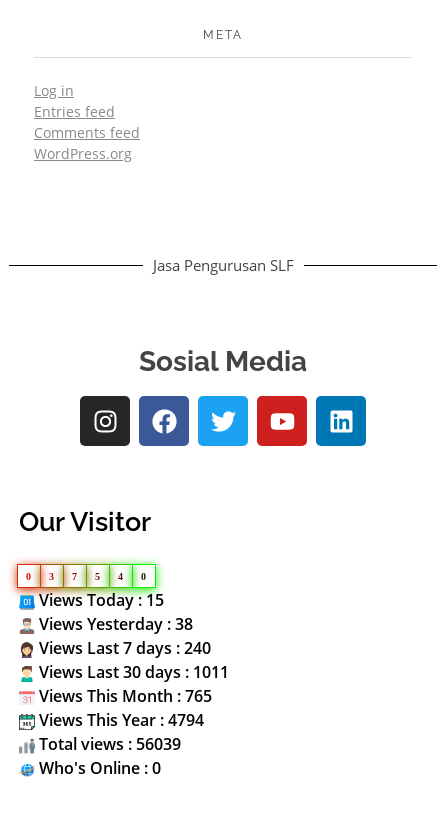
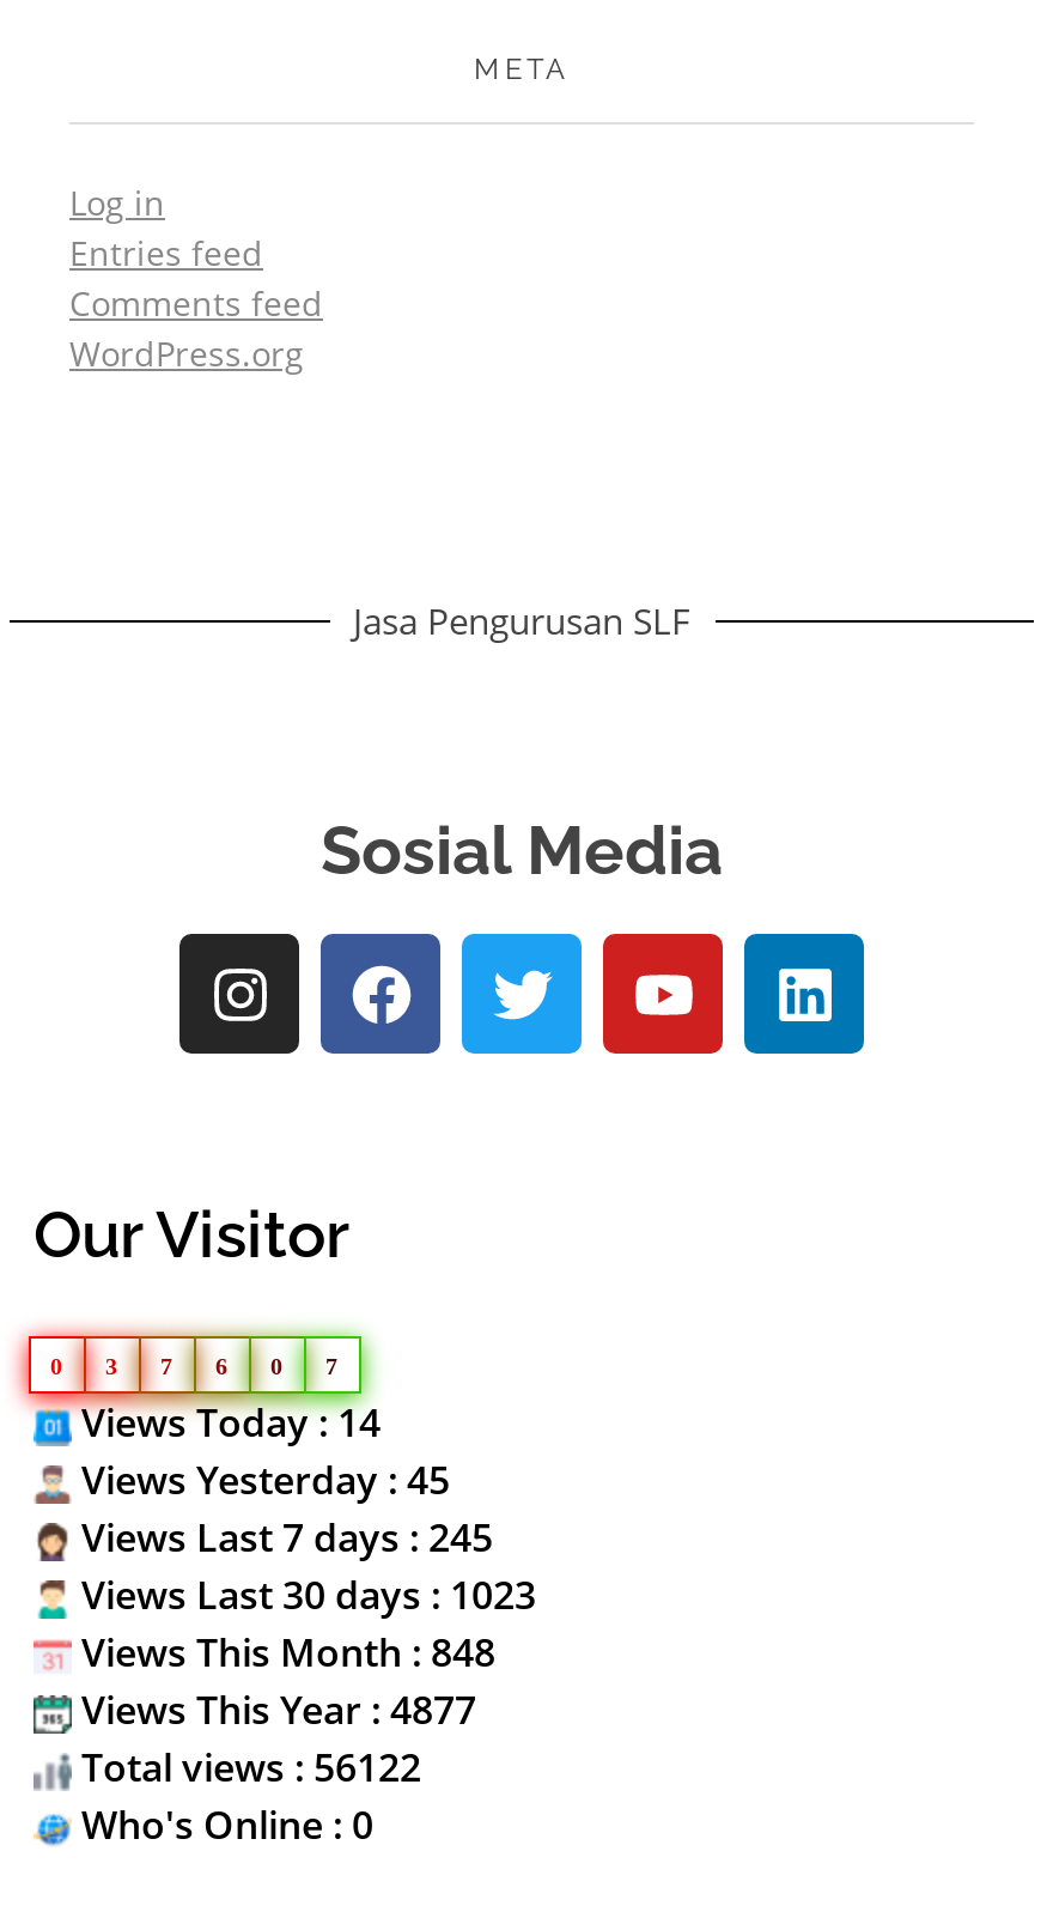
[95,571,123,582] 5 | 4 -> [215,1352,227,1379] 6
[35,589,229,755] Views Today : 15 | Views Yesterday : 38 | Views Last 7 days : 240 | Views Last 30 days : 1011 | Views This Month : 765 | Views This Year : 4794 | Total views : 56039 -> [72,1352,536,1793] 7 | Views Today : 14 | Views Yesterday : 45 | Views Last 7 days : 245 | Views Last 30 days : 1023 | Views This Month : 848 | Views This Year : 4877 | Total views : 56122

